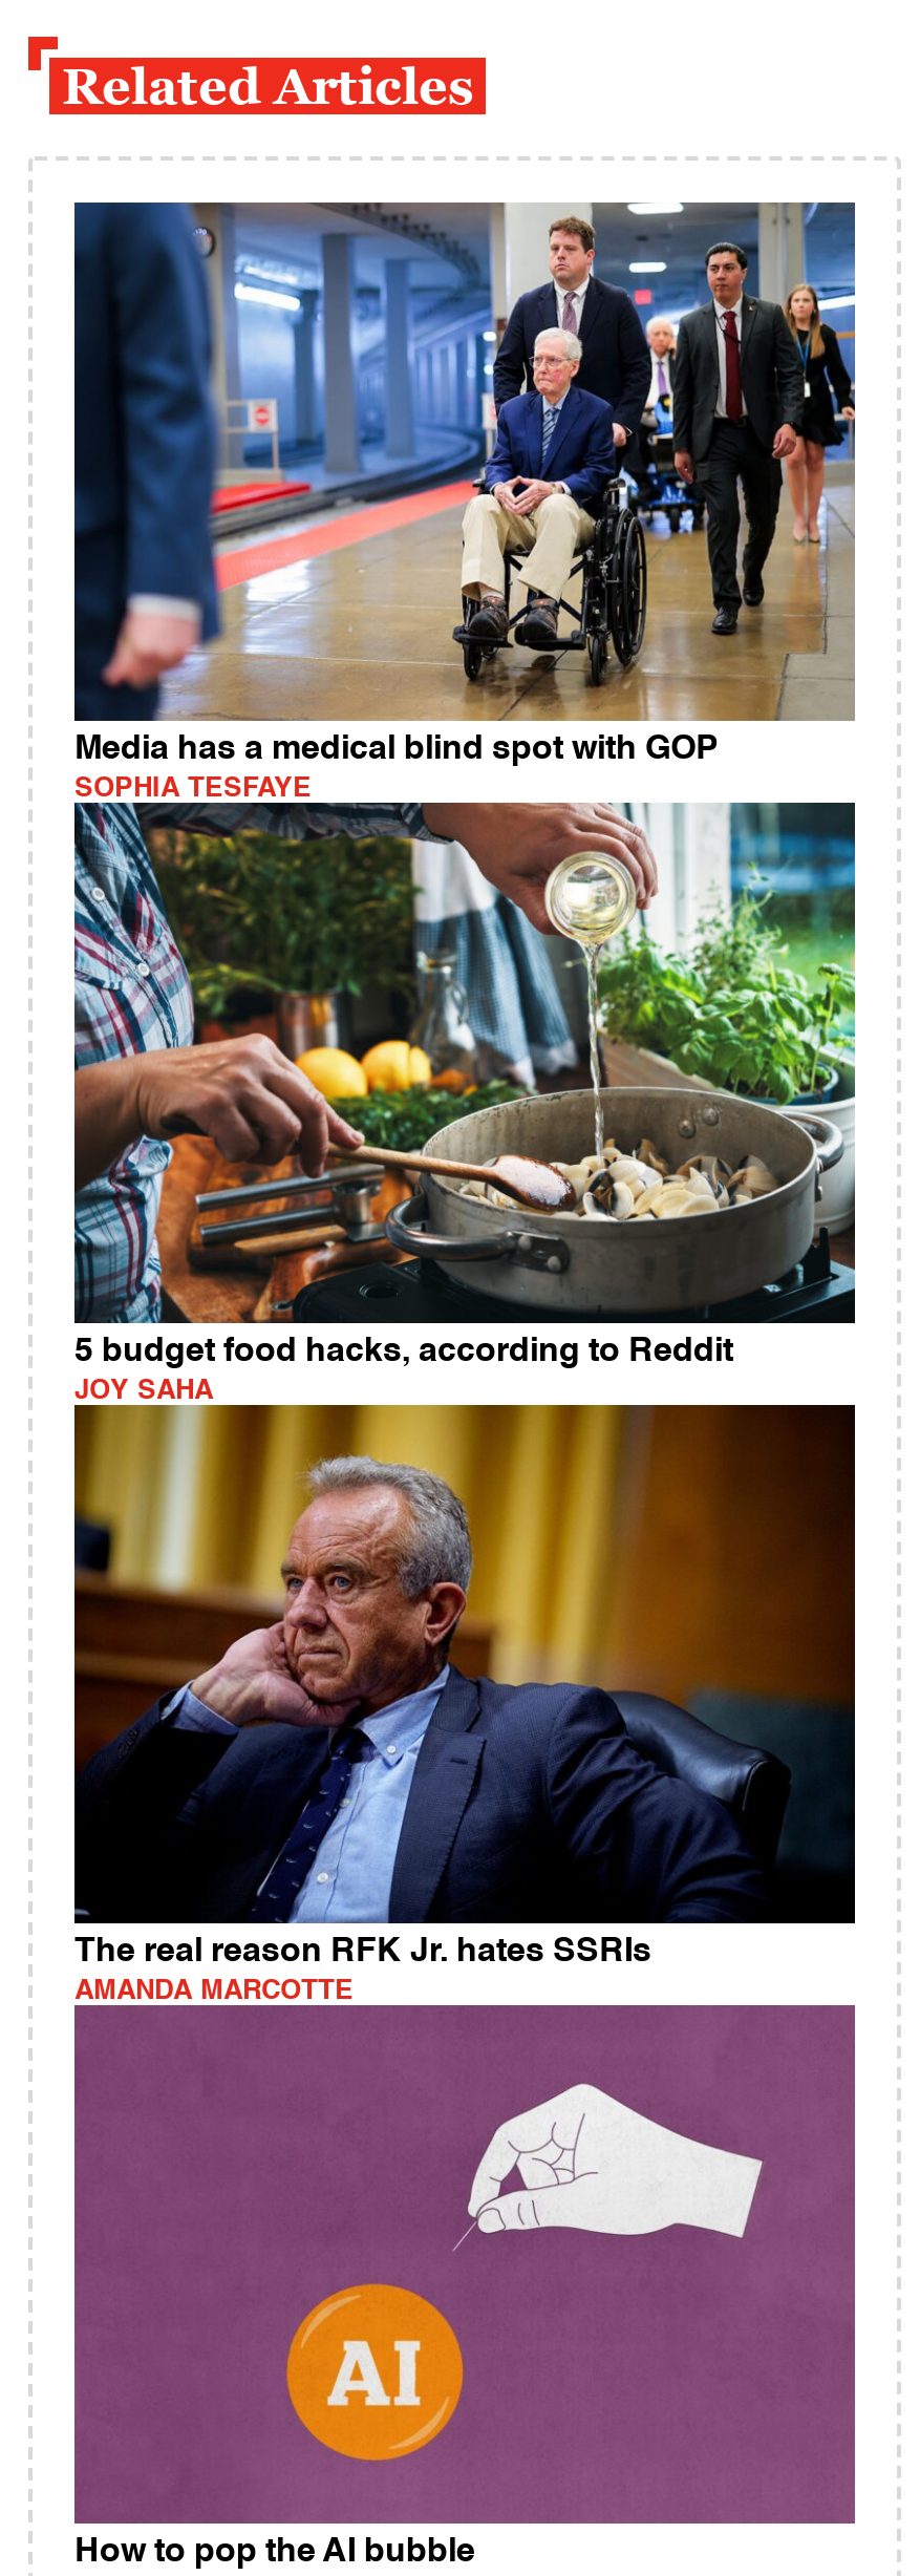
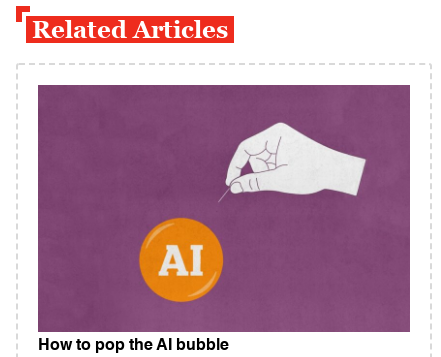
[72,200,855,804] [image] | Media has a medical blind spot with GOP | SOPHIA TESFAYE -> none
[72,801,857,1405] [image] | 5 budget food hacks, according to Reddit | JOY SAHA -> none
[72,1403,857,2005] [image] | The real reason RFK Jr. hates SSRIs | AMANDA MARCOTTE -> none

